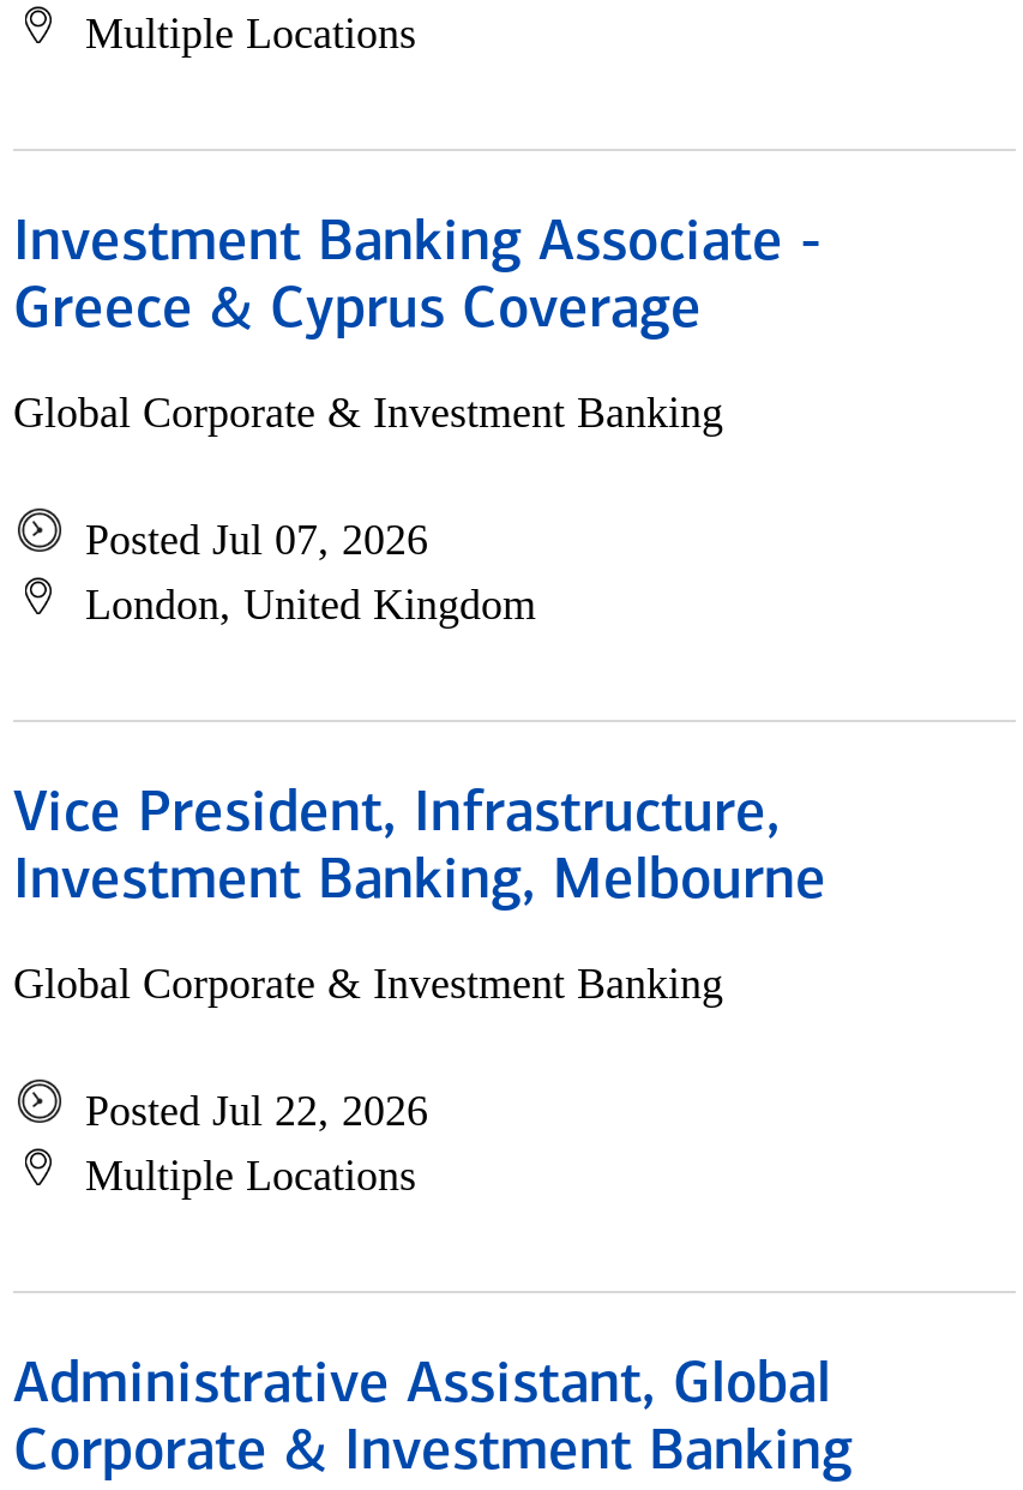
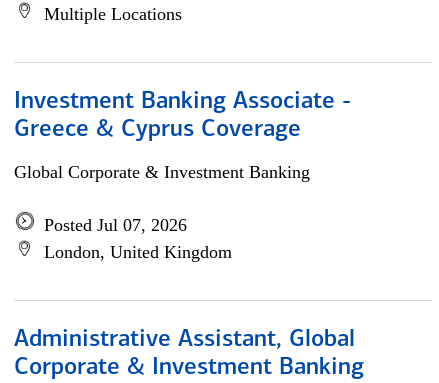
[13,787,826,1200] Vice President, Infrastructure, | Investment Banking, Melbourne | Global Corporate & Investment Banking | Posted Jul 22, 2026 | Multiple Locations -> none

